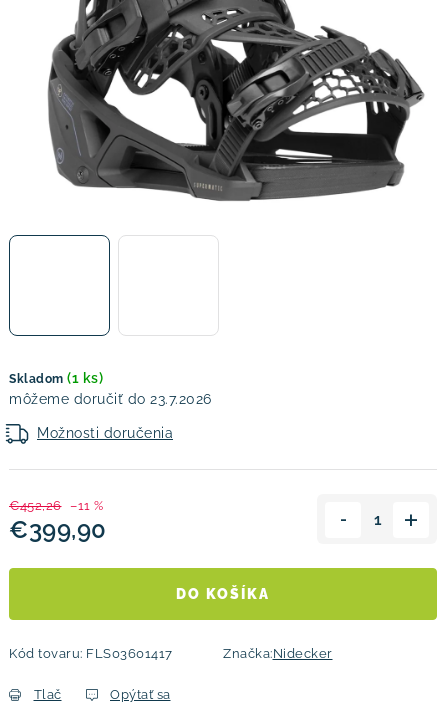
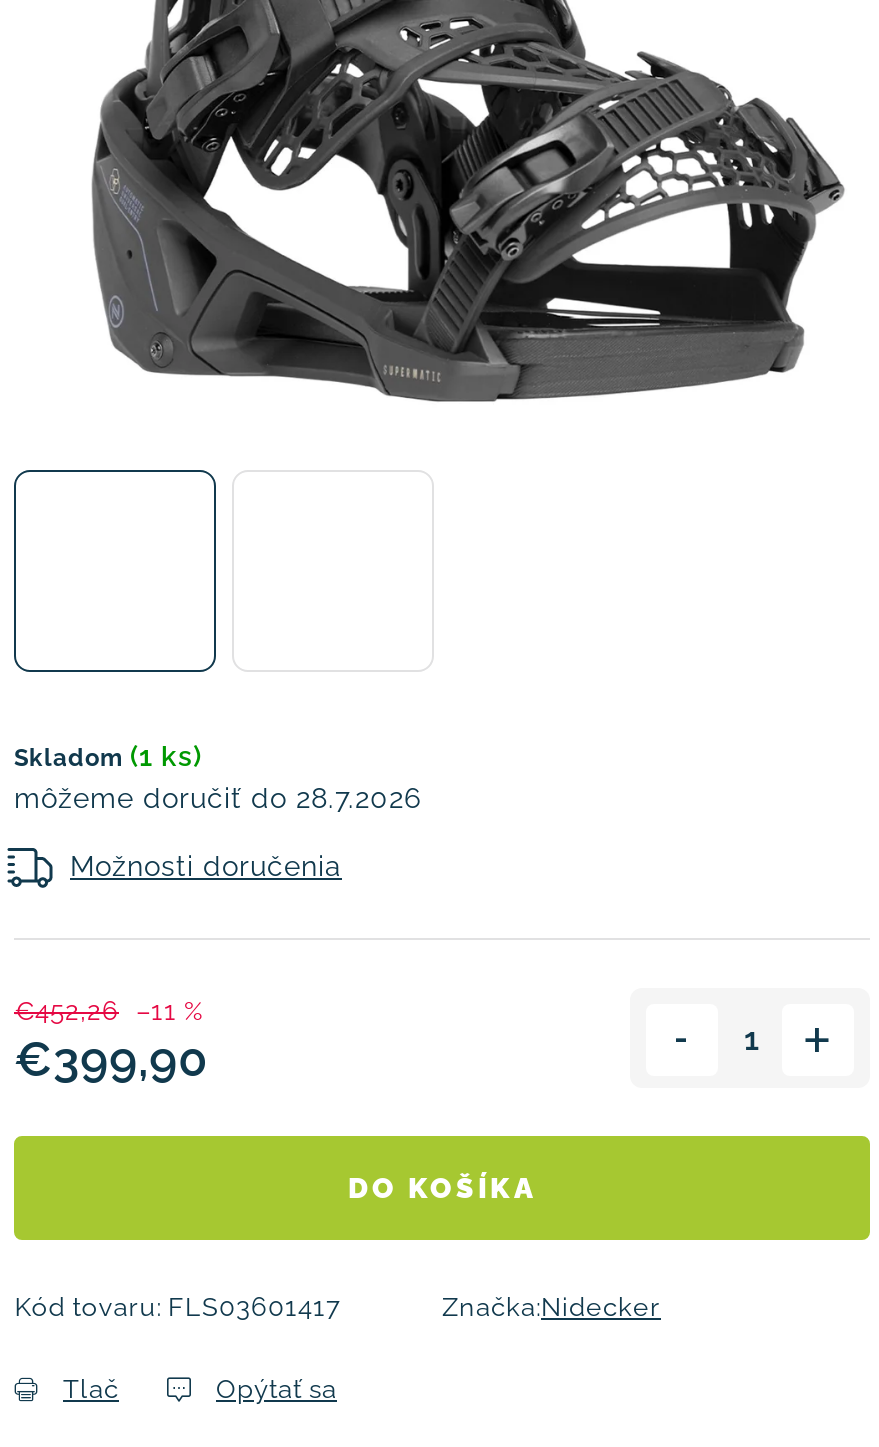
[150,391,211,407] 23.7.2026 -> [296,782,421,814] 28.7.2026

